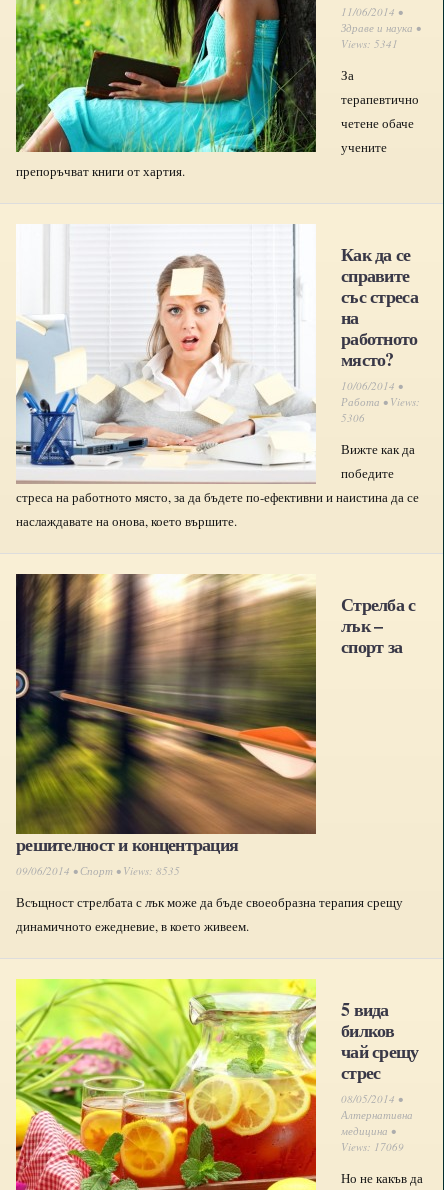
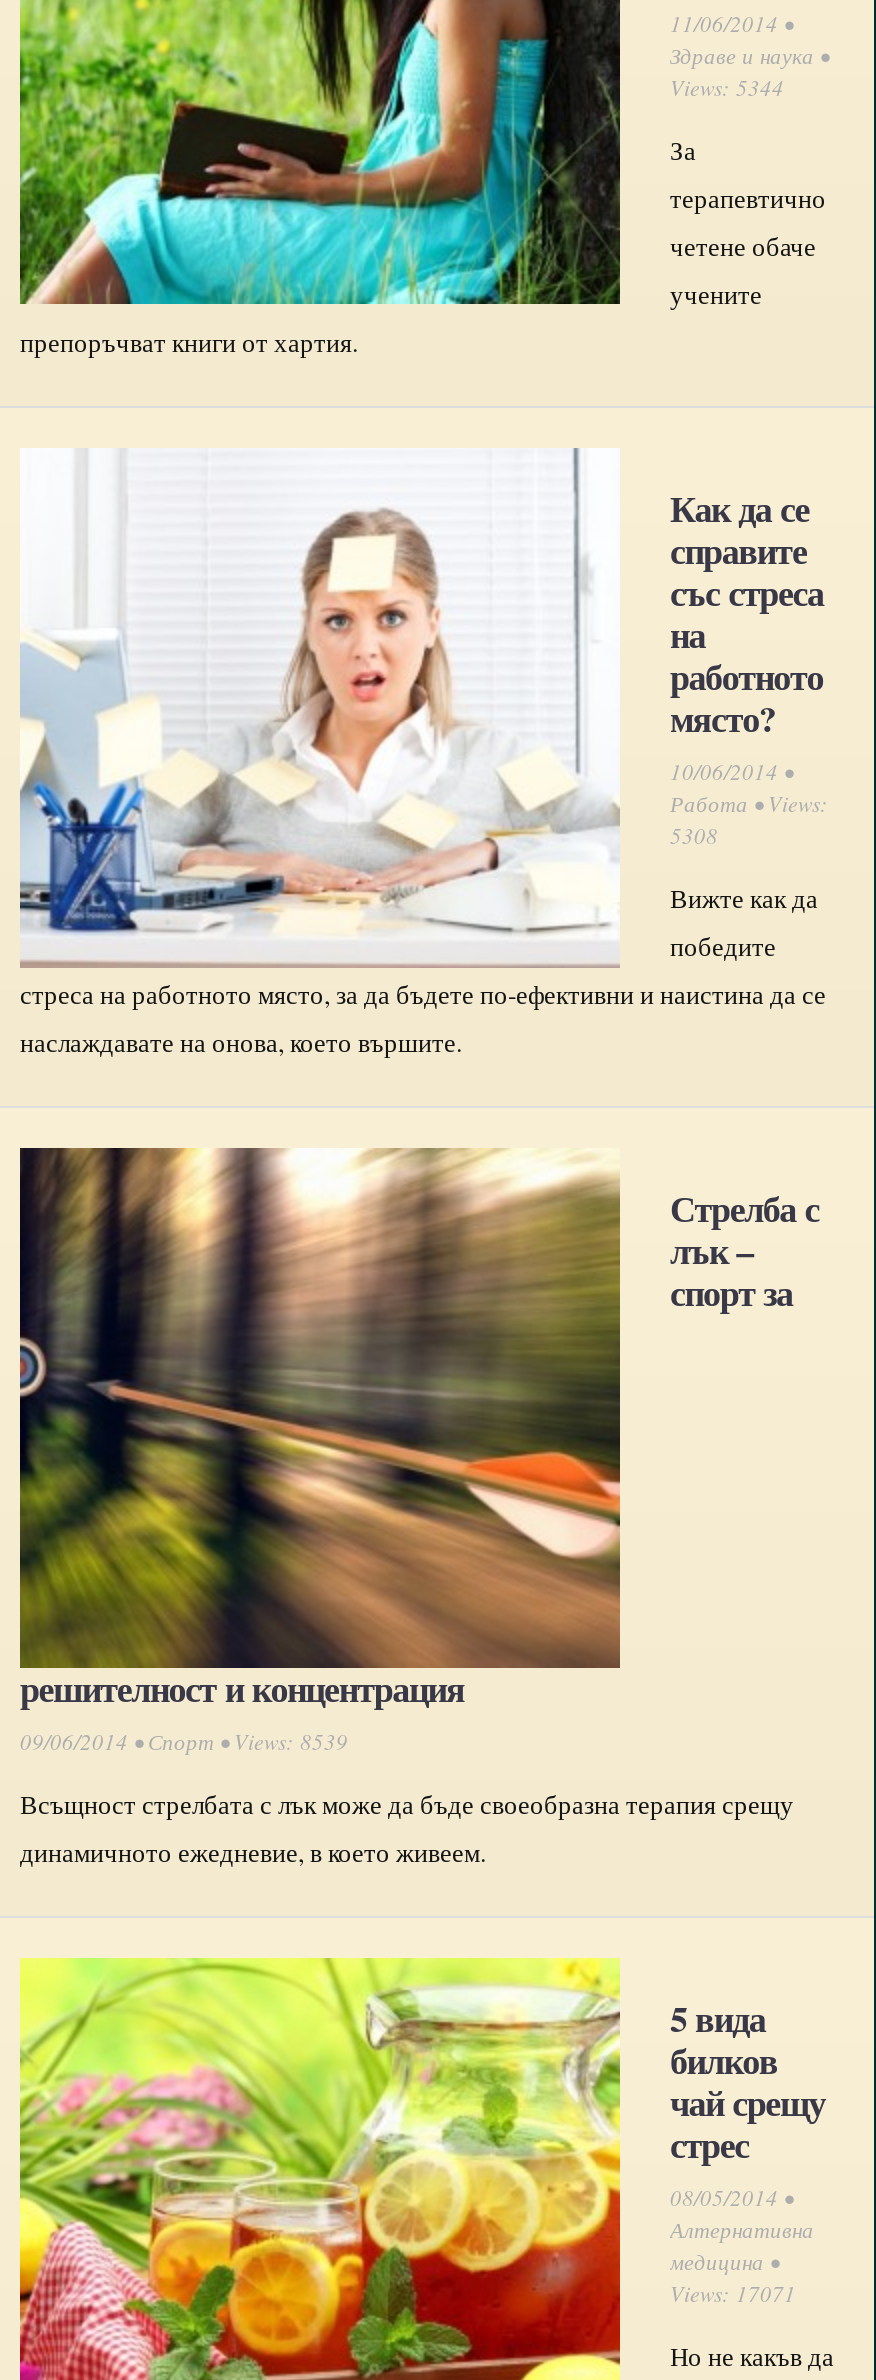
[341,36,398,51] Views: 5341 -> [670,72,784,102] Views: 5344
[341,410,365,425] 5306 -> [670,820,718,850] 5308
[16,863,180,878] 09/06/2014 •Спорт • Views: 8535 -> [20,1726,348,1756] 09/06/2014 •Спорт • Views: 8539
[341,1139,404,1154] Views: 17069 -> [670,2278,796,2308] Views: 17071

